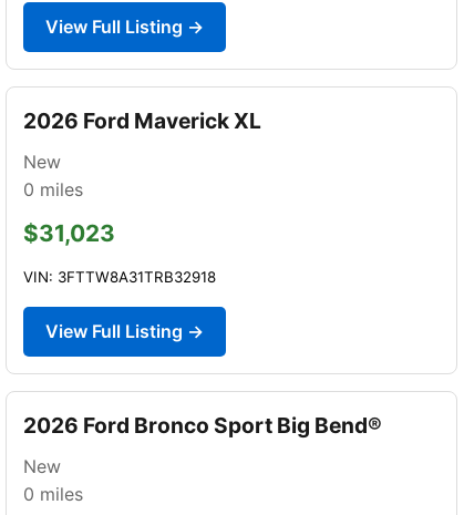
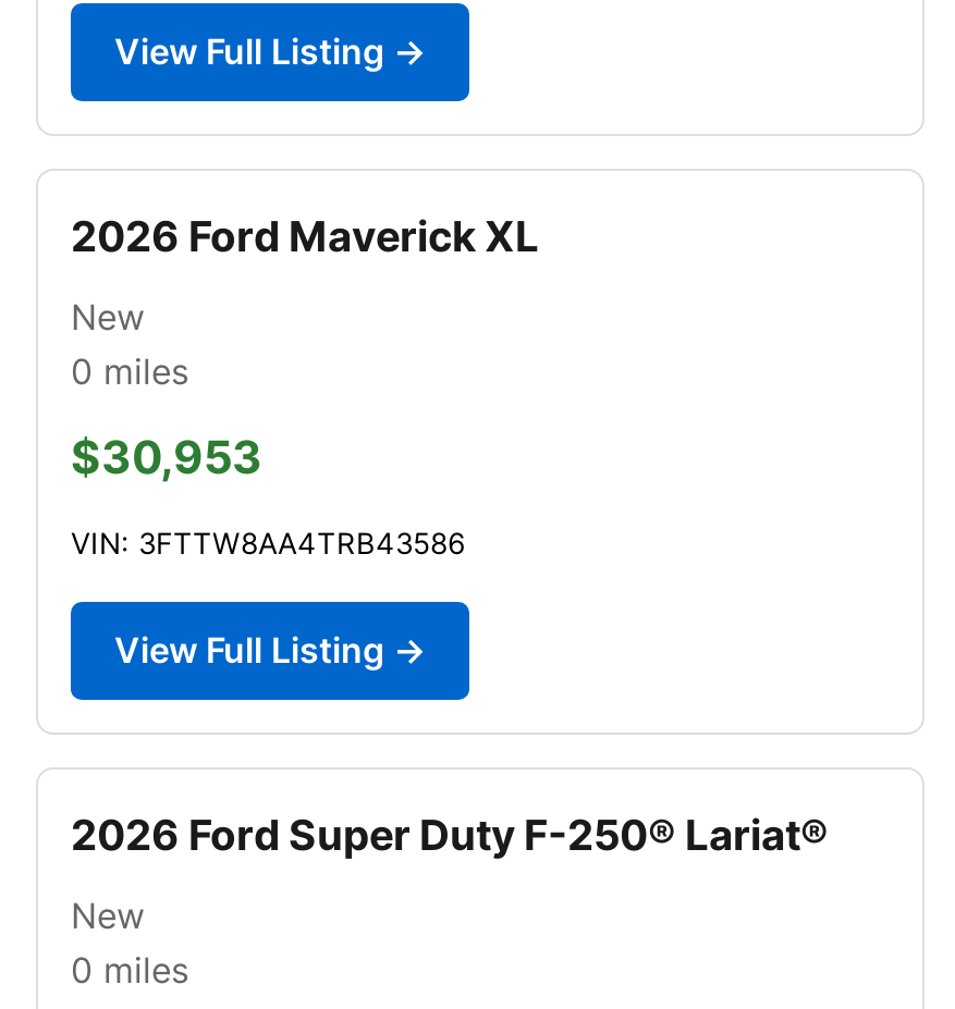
[23,219,115,247] $31,023 -> [71,430,262,484] $30,953
[23,268,216,286] VIN: 3FTTW8A31TRB32918 -> [71,526,465,560] VIN: 3FTTW8AA4TRB43586
[23,412,382,438] 2026 Ford Bronco Sport Big Bend® -> [71,809,829,861] 2026 Ford Super Duty F-250® Lariat®

